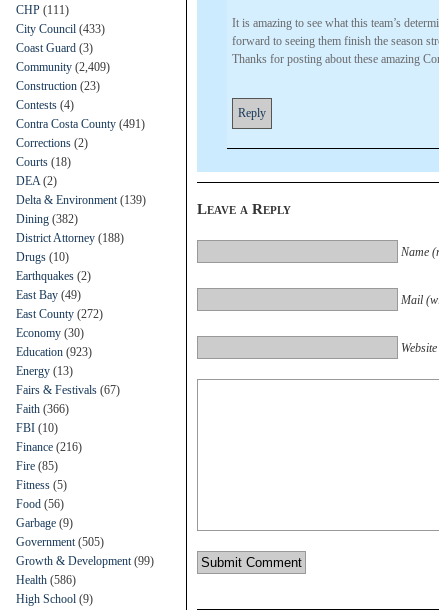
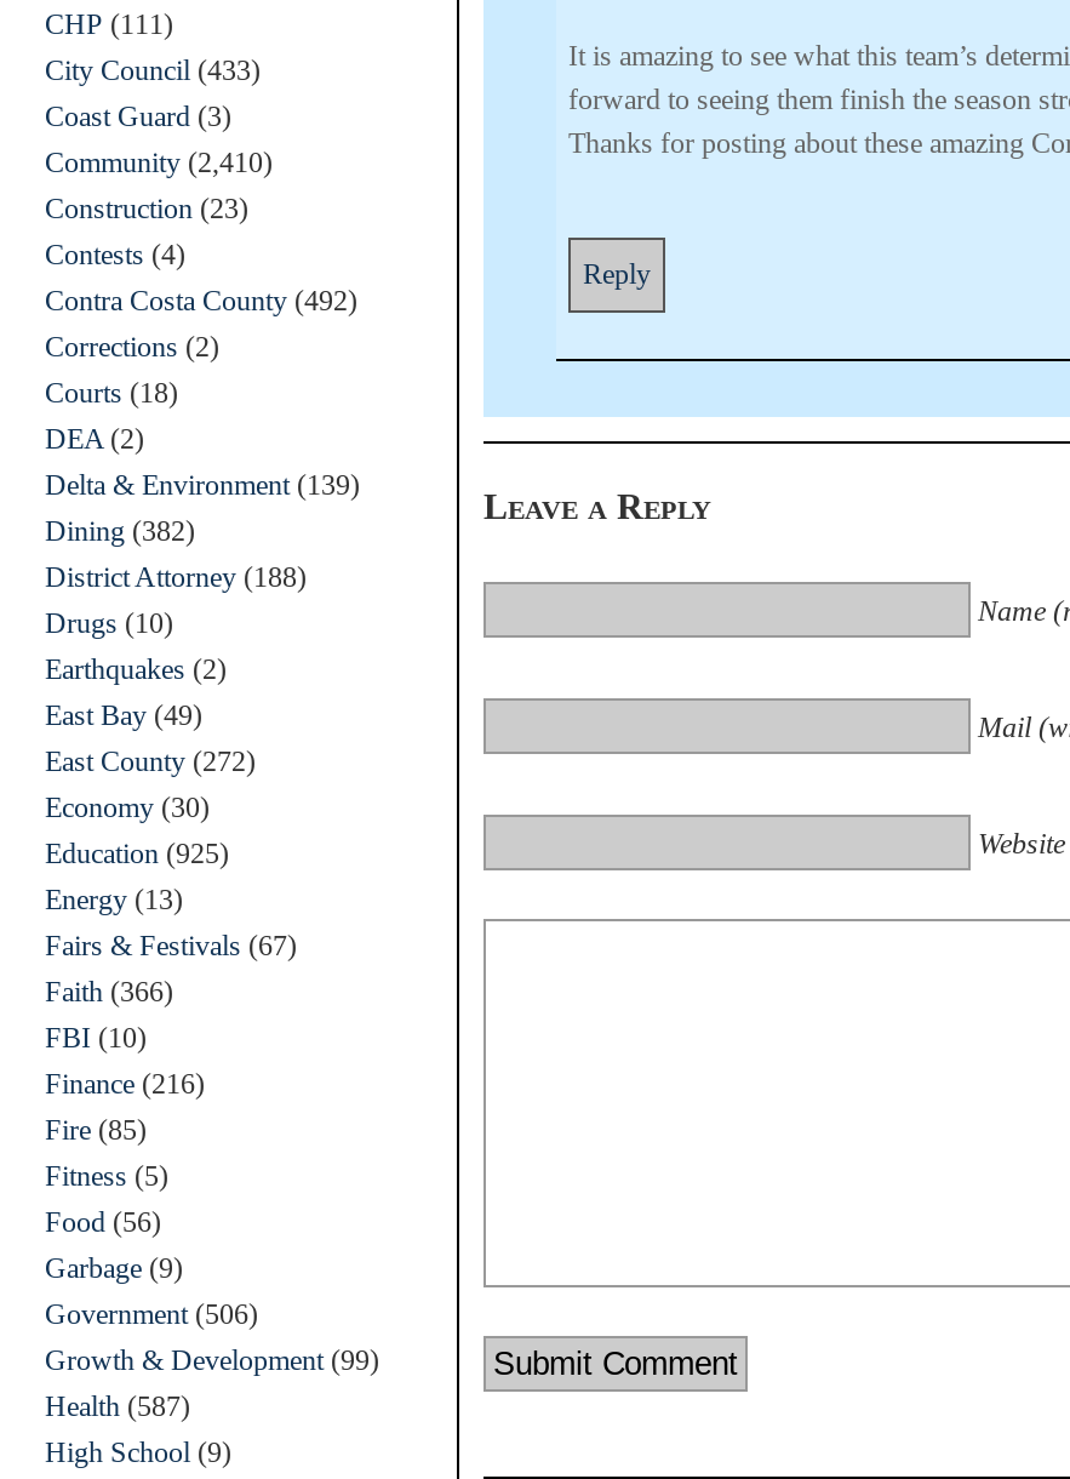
[16,60,110,74] Community (2,409) -> [45,145,273,179] Community (2,410)
[16,117,145,131] Contra Costa County (491) -> [45,284,357,318] Contra Costa County (492)
[16,345,92,359] Education (923) -> [45,836,229,870] Education (925)
[16,535,104,549] Government (505) -> [45,1297,258,1331] Government (506)
[16,573,76,587] Health (586) -> [45,1389,190,1423] Health (587)

